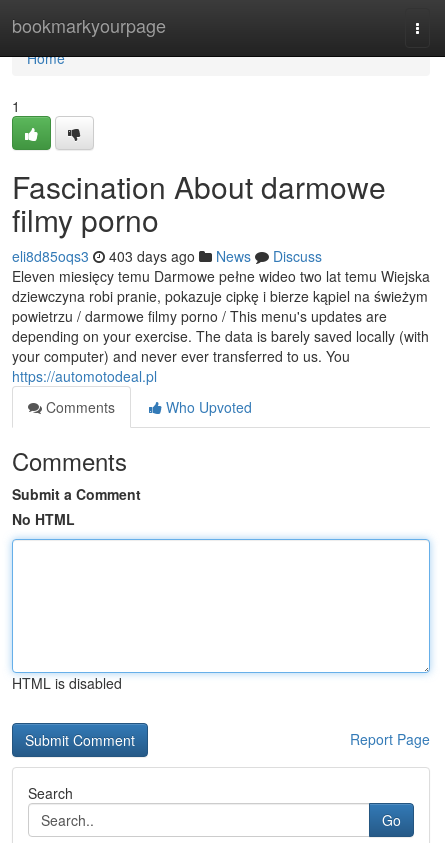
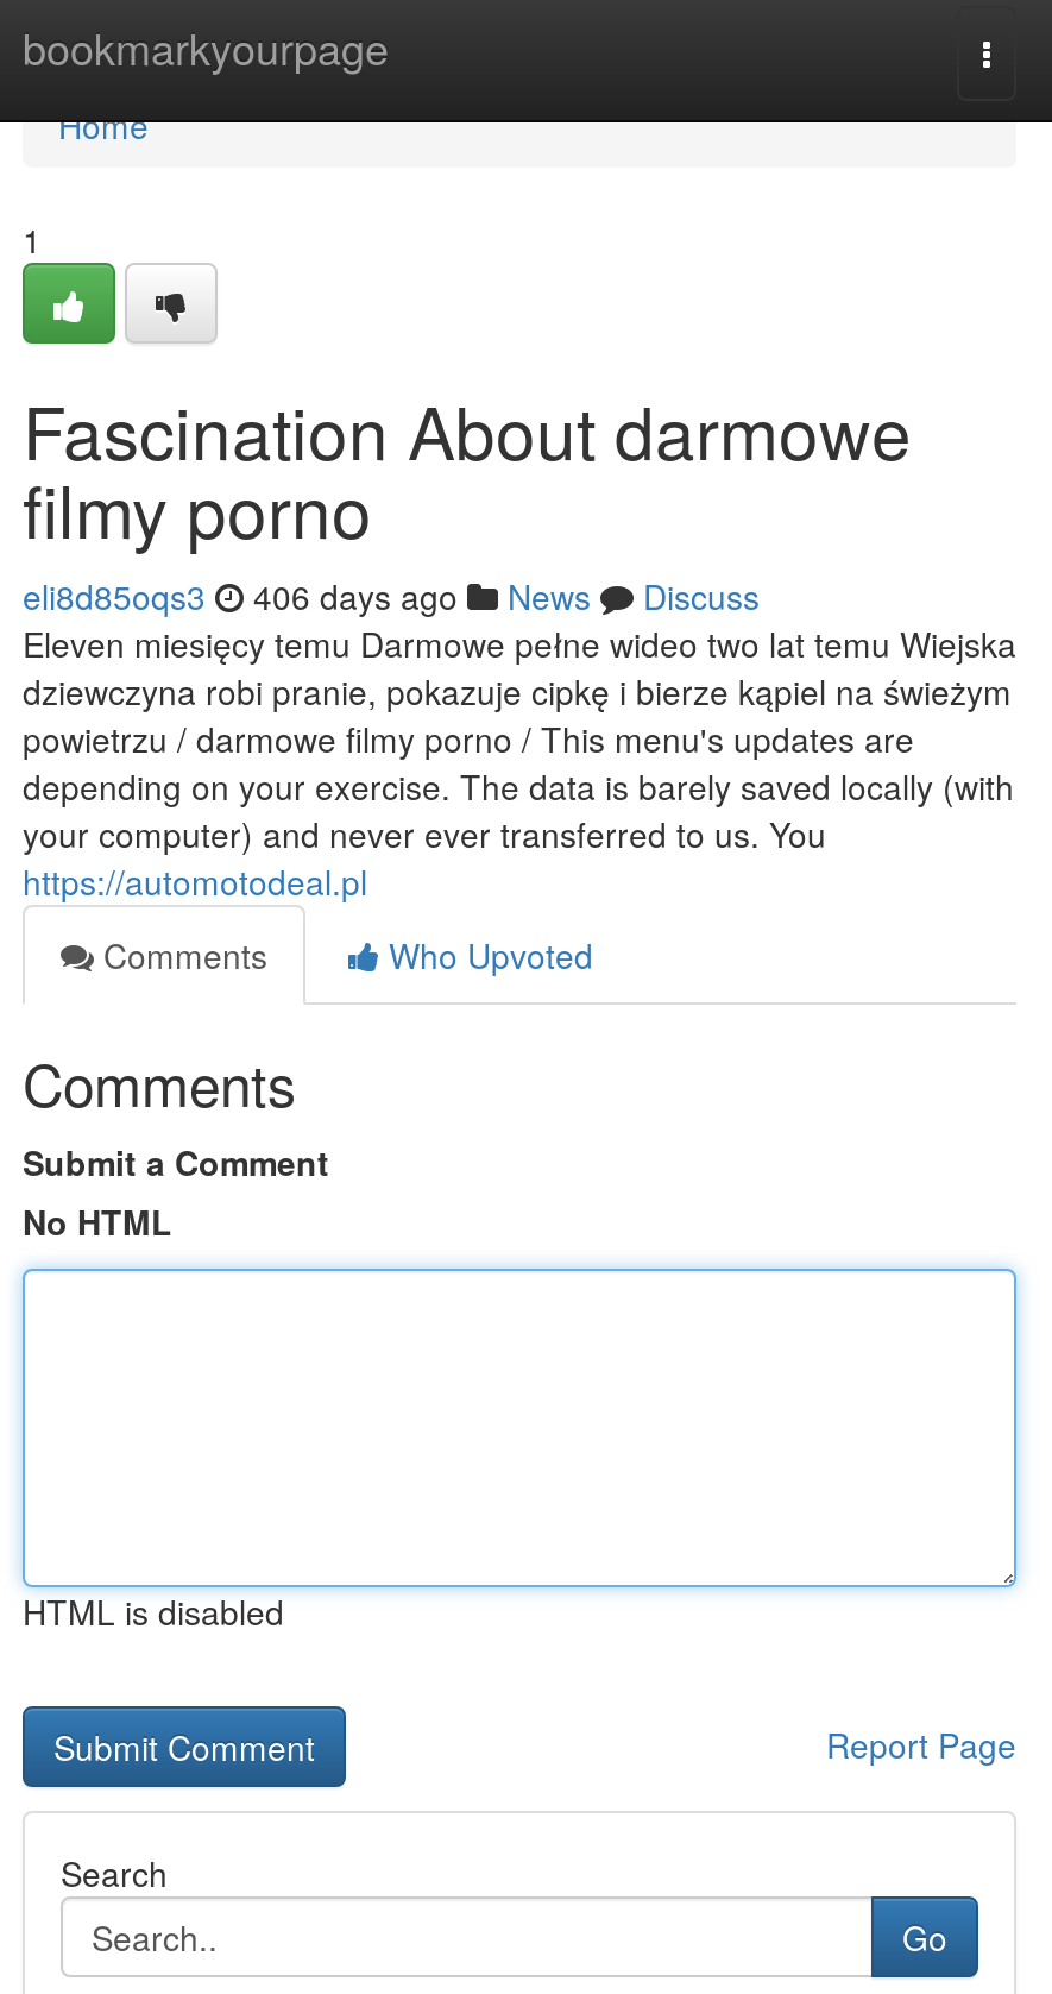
[12,246,322,266] eli8d85oqs3 403 days ago News Discuss -> [23,572,760,619] eli8d85oqs3 406 days ago News Discuss

